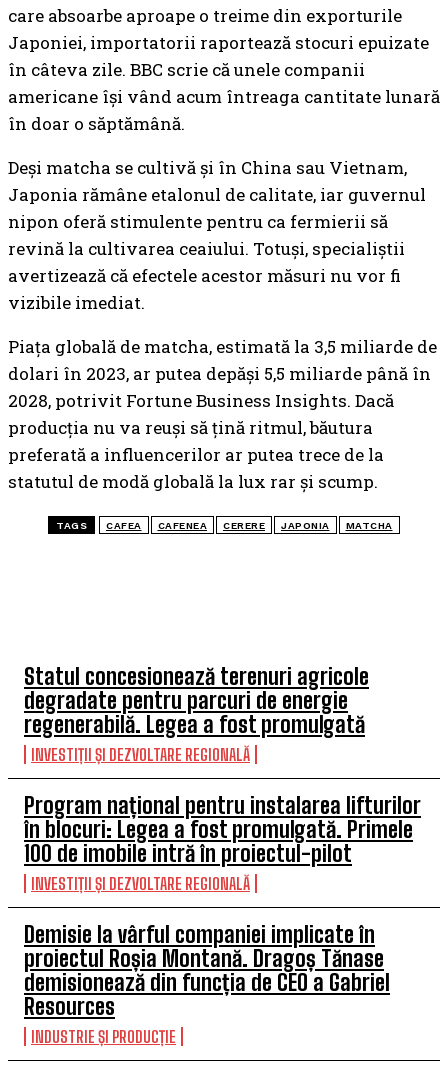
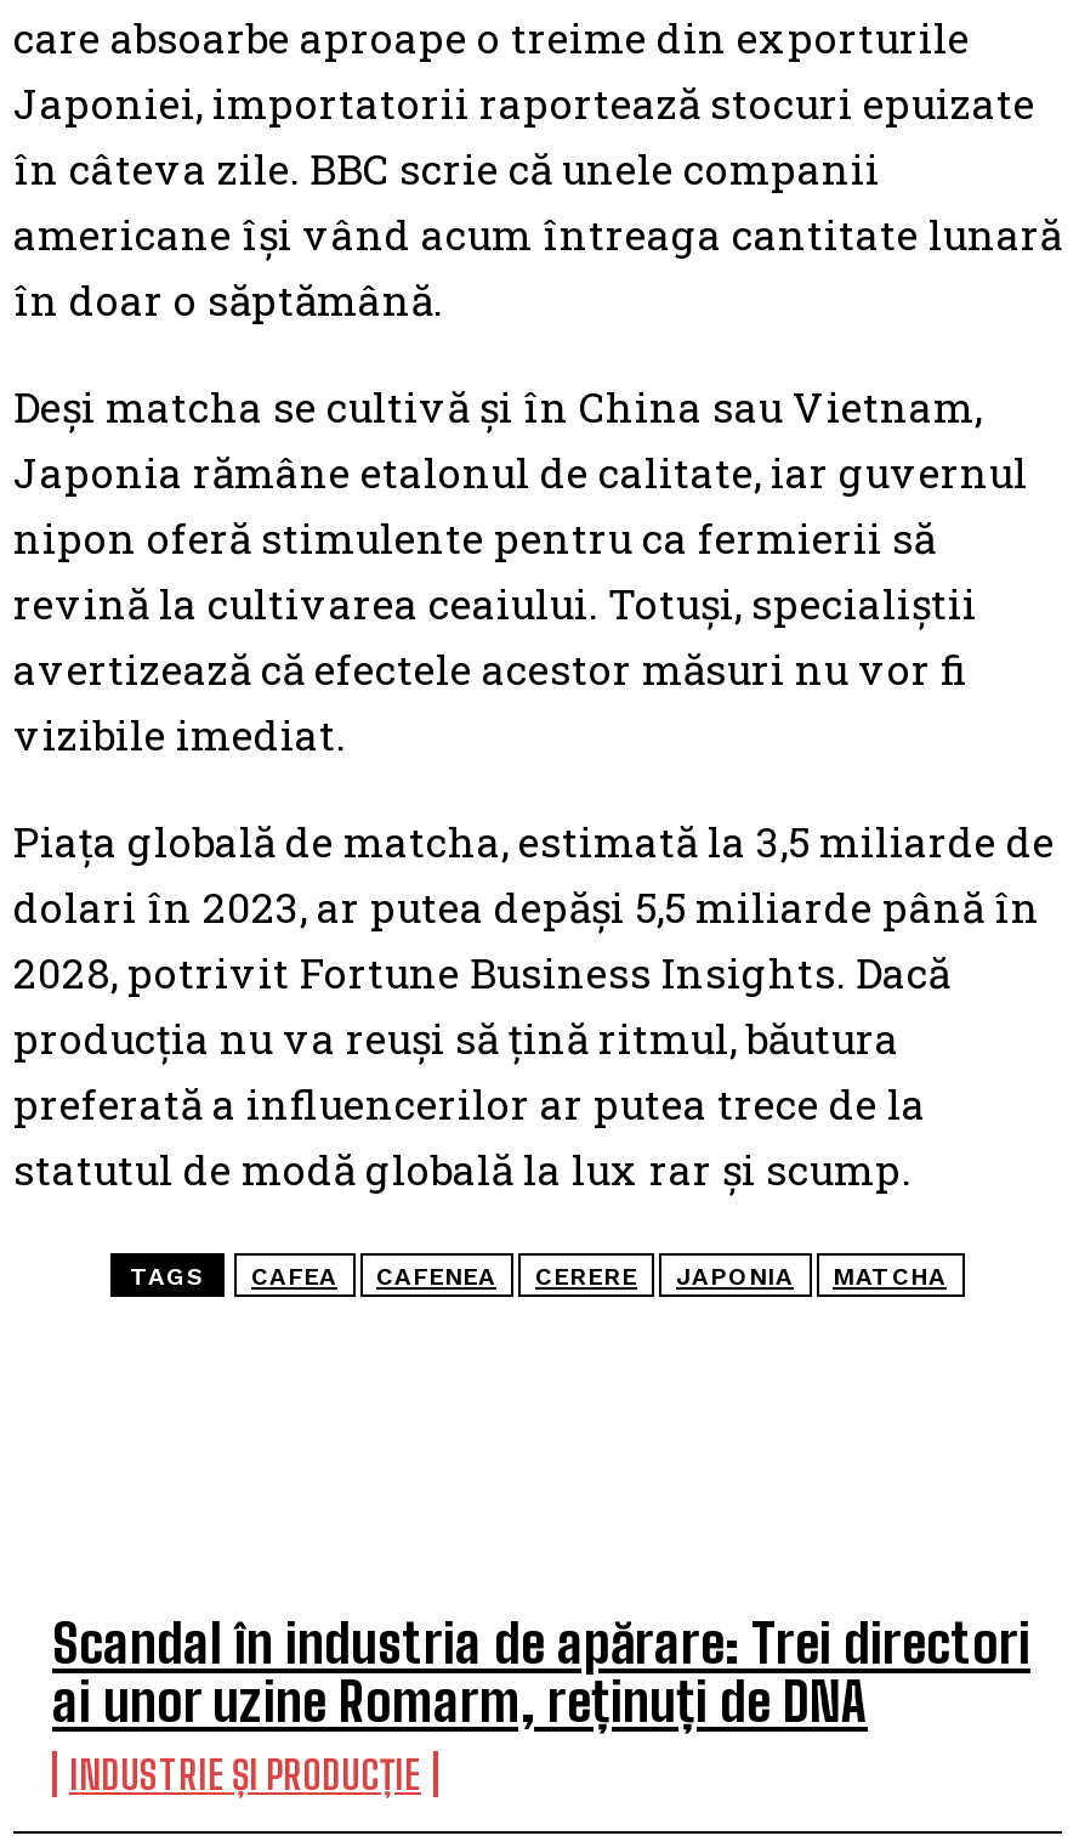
[24,662,421,1019] Statul concesionează terenuri agricole | degradate pentru parcuri de energie | regenerabilă. Legea a fost promulgată | INVESTIȚII ȘI DEZVOLTARE REGIONALĂ | Program național pentru instalarea lifturilor | în blocuri: Legea a fost promulgată. Primele | 100 de imobile intră în proiectul-pilot | INVESTIȚII ȘI DEZVOLTARE REGIONALĂ | Demisie la vârful companiei implicate în | proiectul Roșia Montană. Dragoș Tănase | demisionează din funcția de CEO a Gabriel | Resources -> [52,1609,1030,1733] Scandal în industria de apărare: Trei directori | ai unor uzine Romarm, reținuți de DNA

